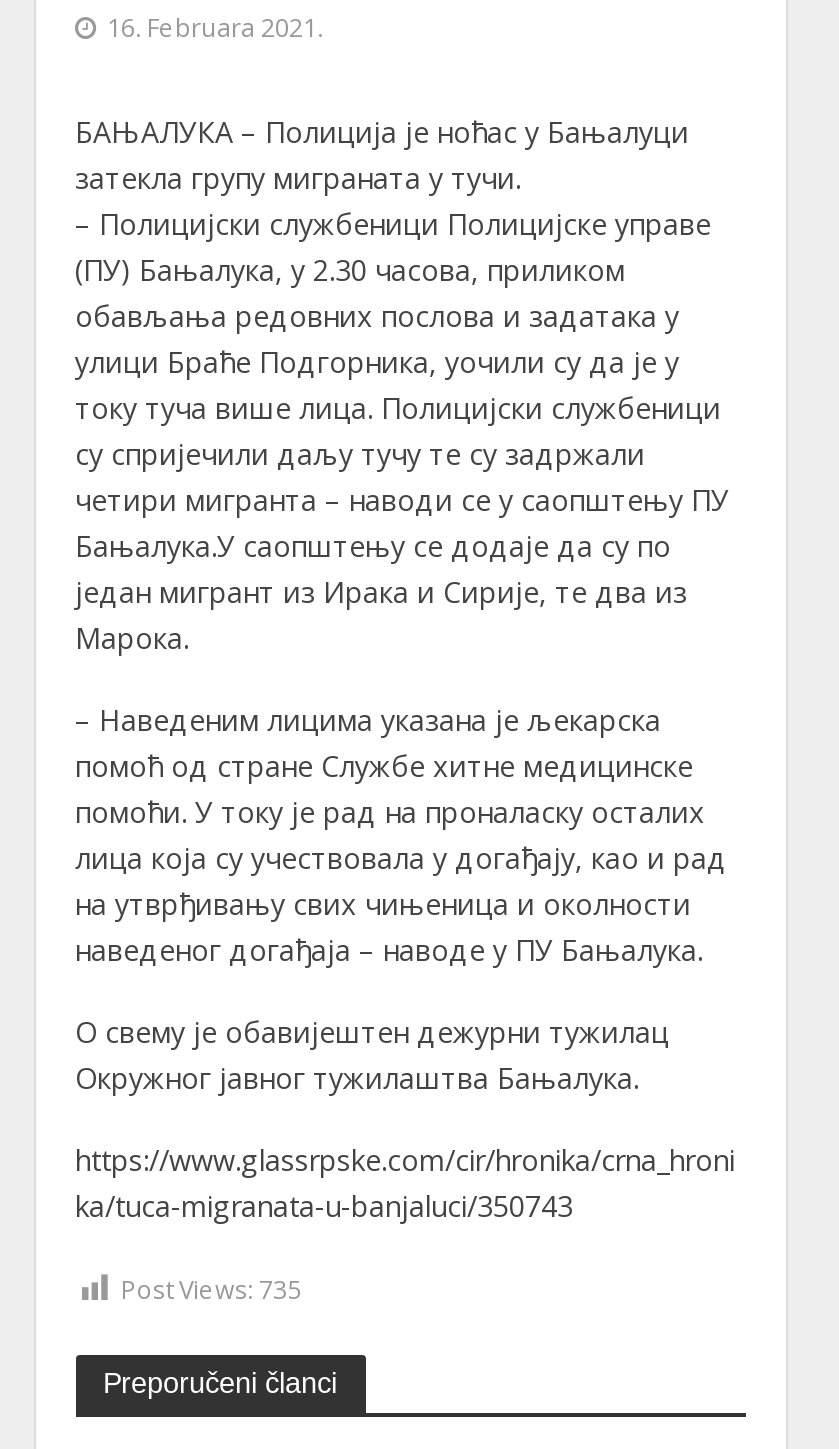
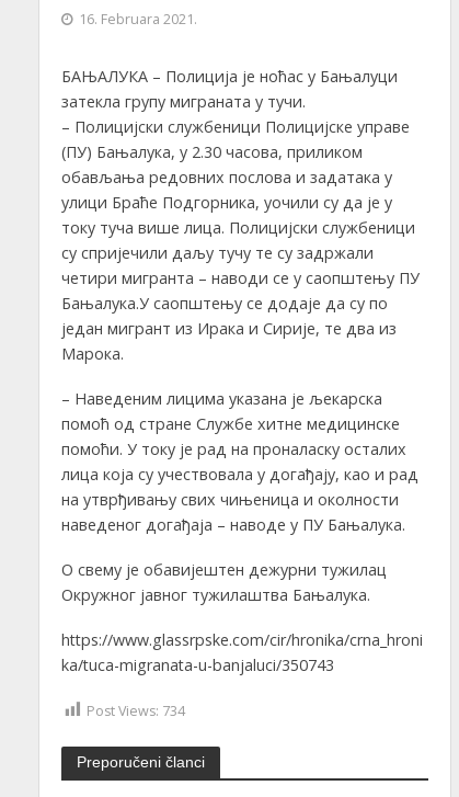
[121,1272,301,1306] Post Views: 735 -> [86,701,185,720] Post Views: 734

